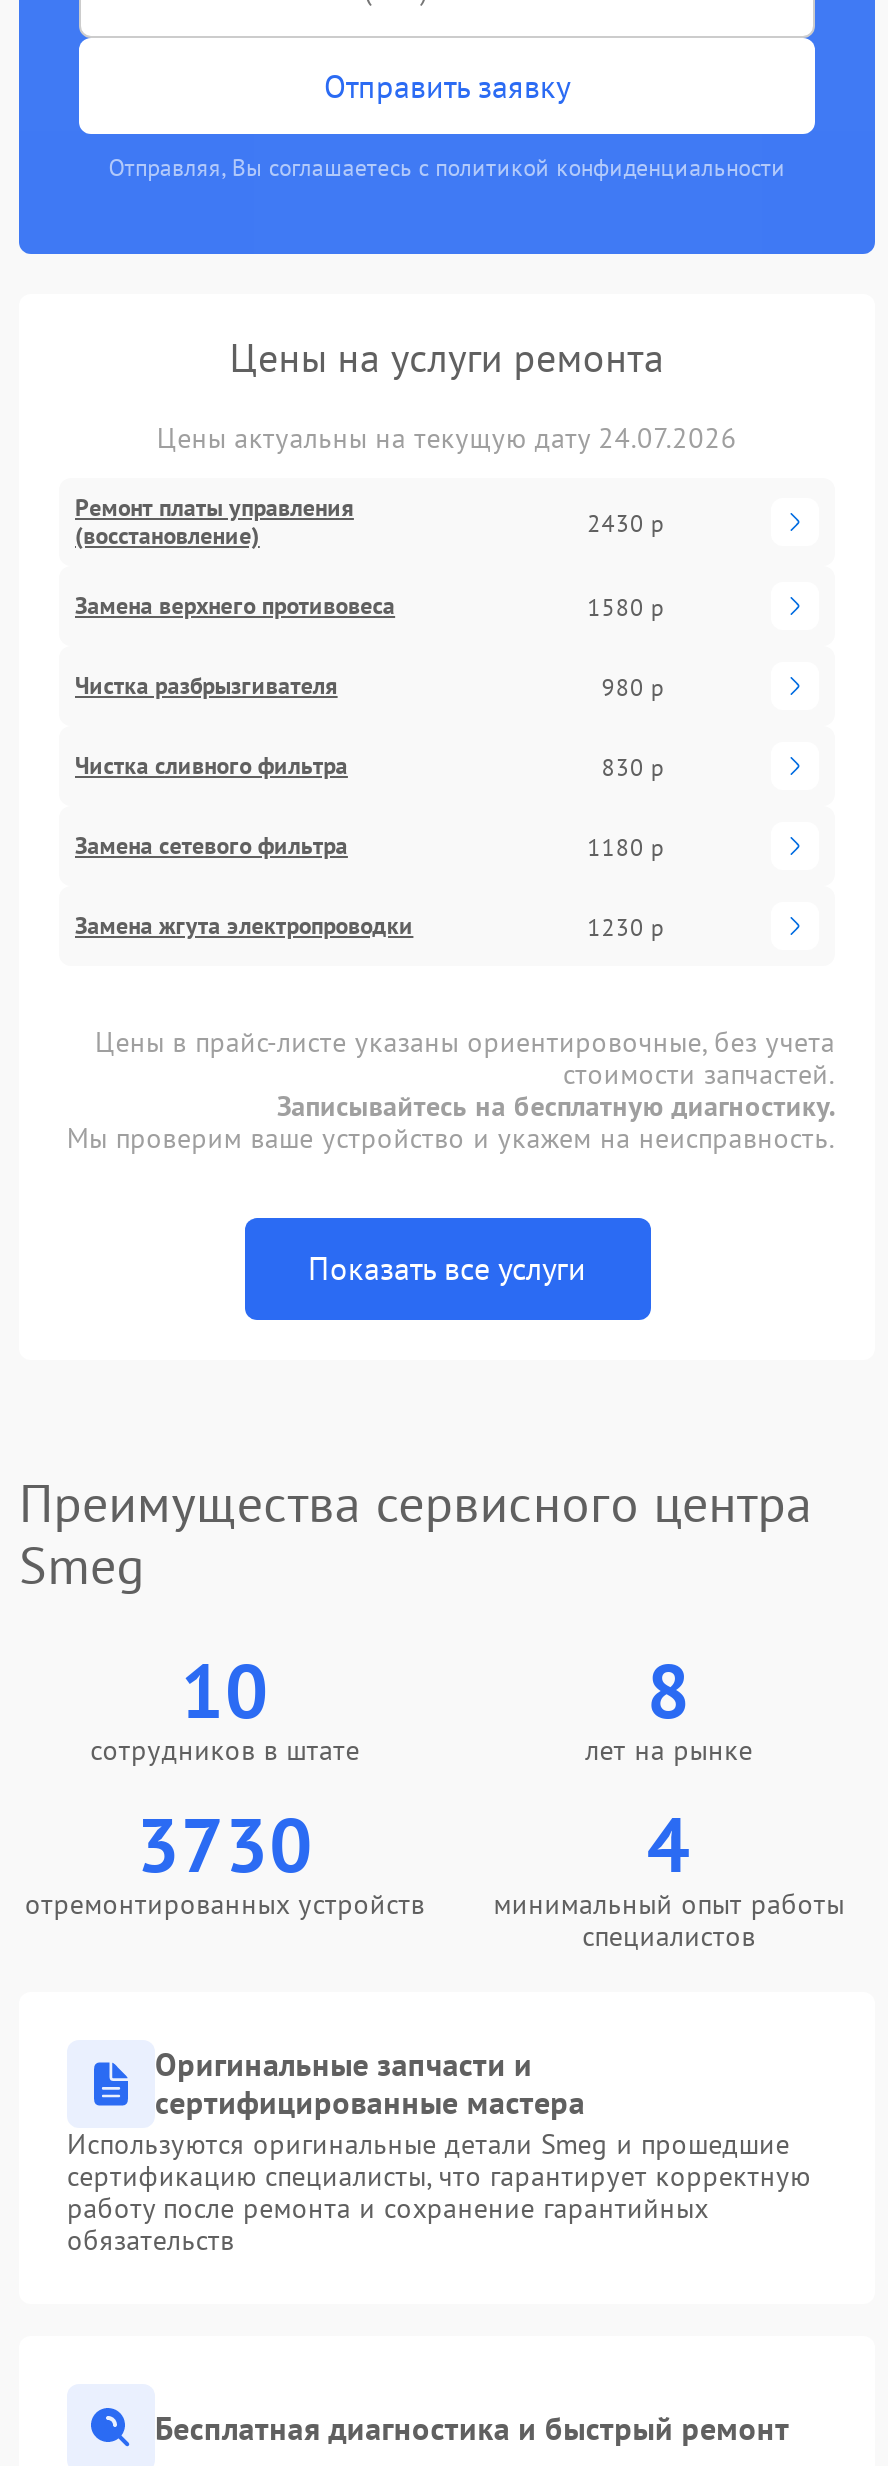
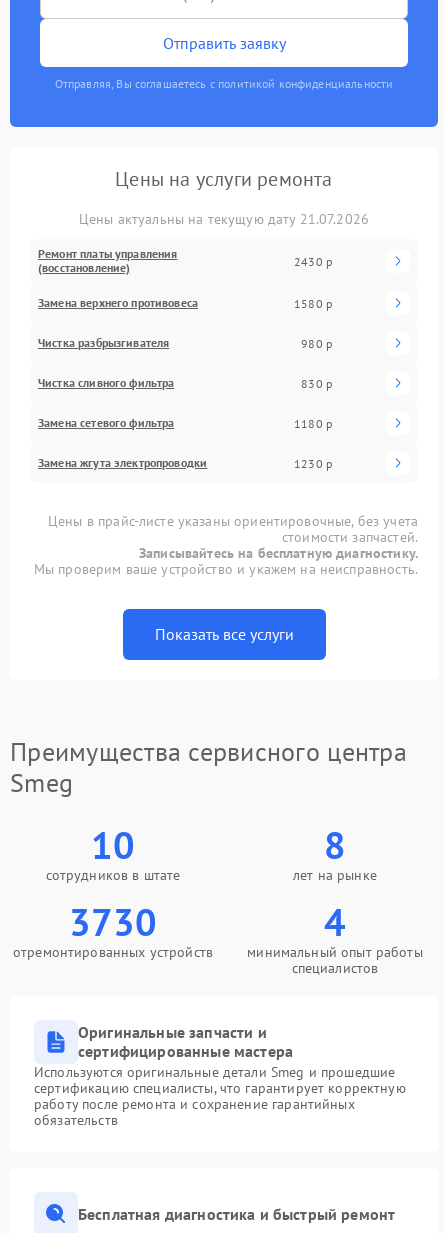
[157,421,737,457] Цены актуальны на текущую дату 24.07.2026 -> [79,210,369,228] Цены актуальны на текущую дату 21.07.2026

